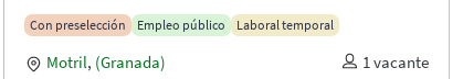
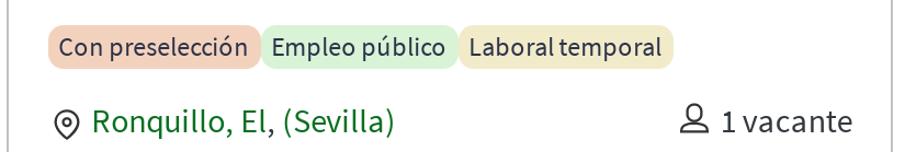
[46,51,165,72] Motril, (Granada) -> [91,99,396,141] Ronquillo, El, (Sevilla)

